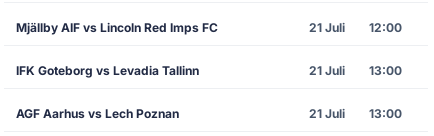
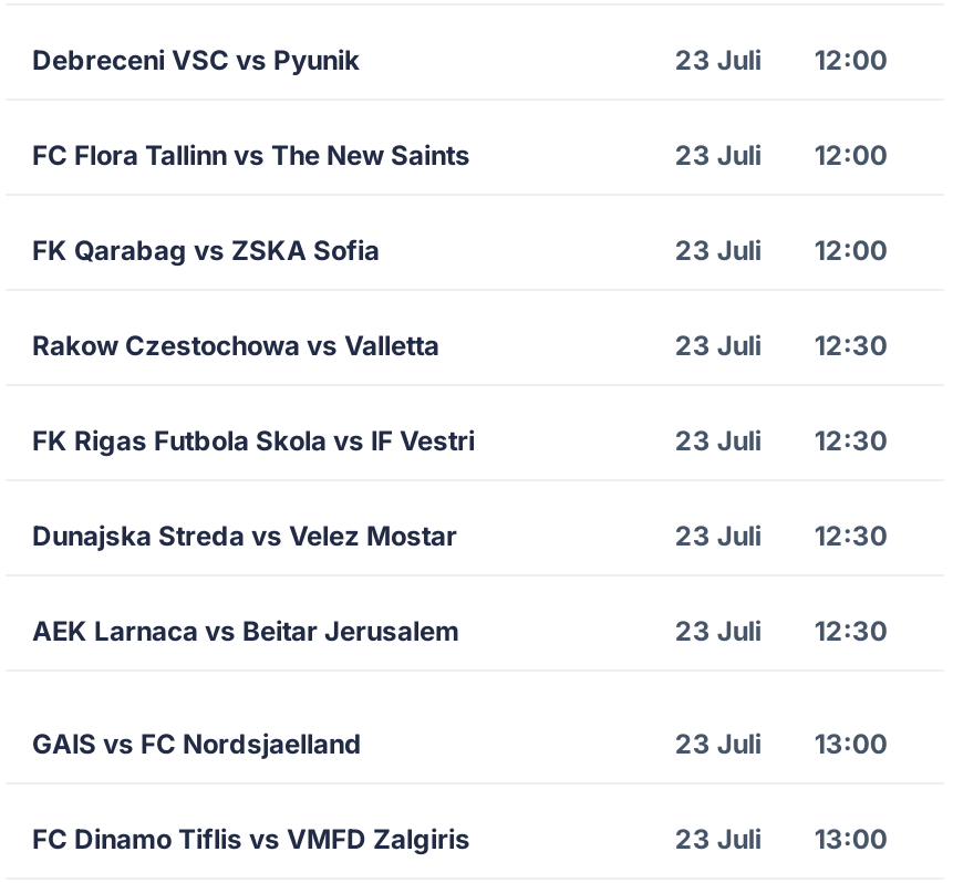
[16,20,345,35] Mjällby AIF vs Lincoln Red Imps FC | 21 Juli -> [32,43,761,76] Debreceni VSC vs Pyunik | 23 Juli
[16,63,345,78] IFK Goteborg vs Levadia Tallinn | 21 Juli -> [32,138,887,760] FC Flora Tallinn vs The New Saints | 23 Juli | 12:00 | FK Qarabag vs ZSKA Sofia | 23 Juli | 12:00 | Rakow Czestochowa vs Valletta | 23 Juli | 12:30 | FK Rigas Futbola Skola vs IF Vestri | 23 Juli | 12:30 | Dunajska Streda vs Velez Mostar | 23 Juli | 12:30 | AEK Larnaca vs Beitar Jerusalem | 23 Juli | 12:30 | GAIS vs FC Nordsjaelland | 23 Juli
[16,106,345,121] AGF Aarhus vs Lech Poznan | 21 Juli -> [32,822,761,855] FC Dinamo Tiflis vs VMFD Zalgiris | 23 Juli

